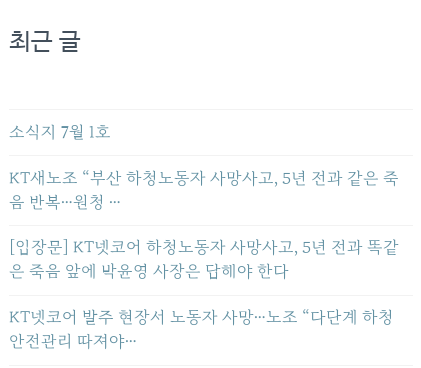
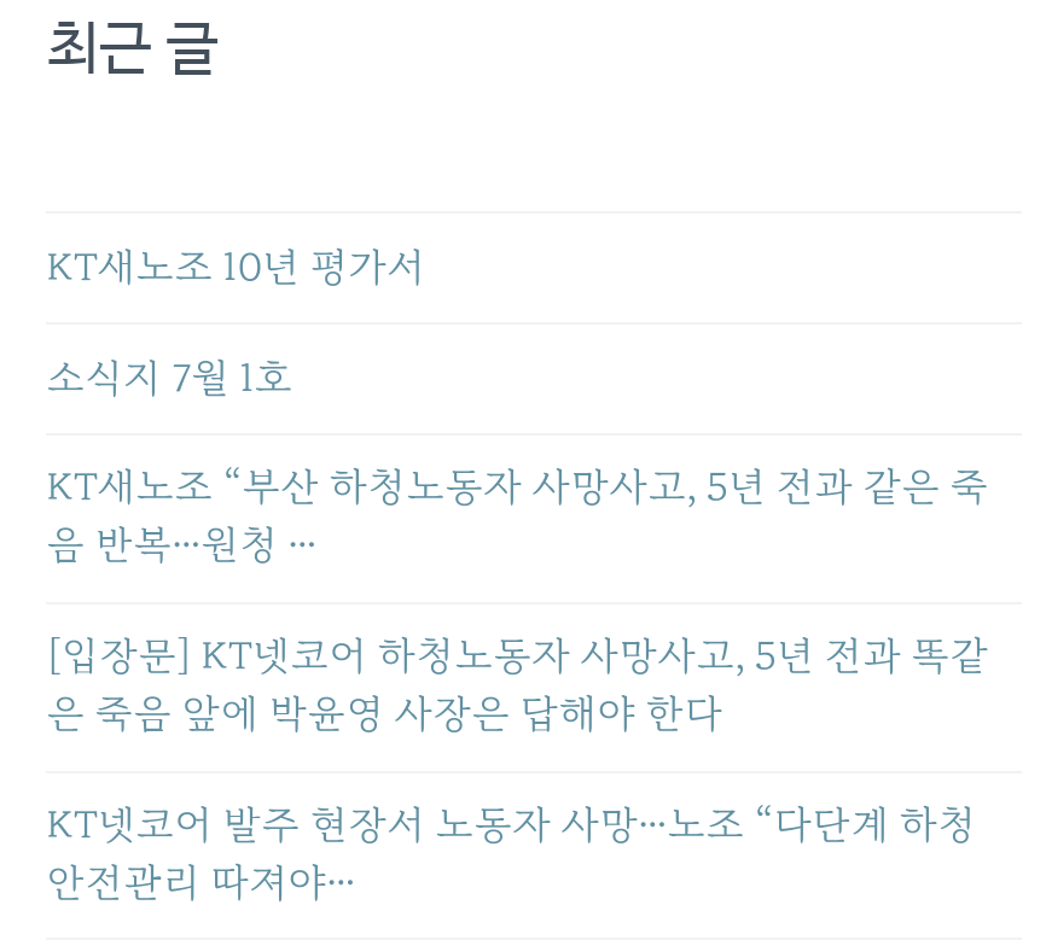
none -> [47,242,426,293] KT새노조 10년 평가서

